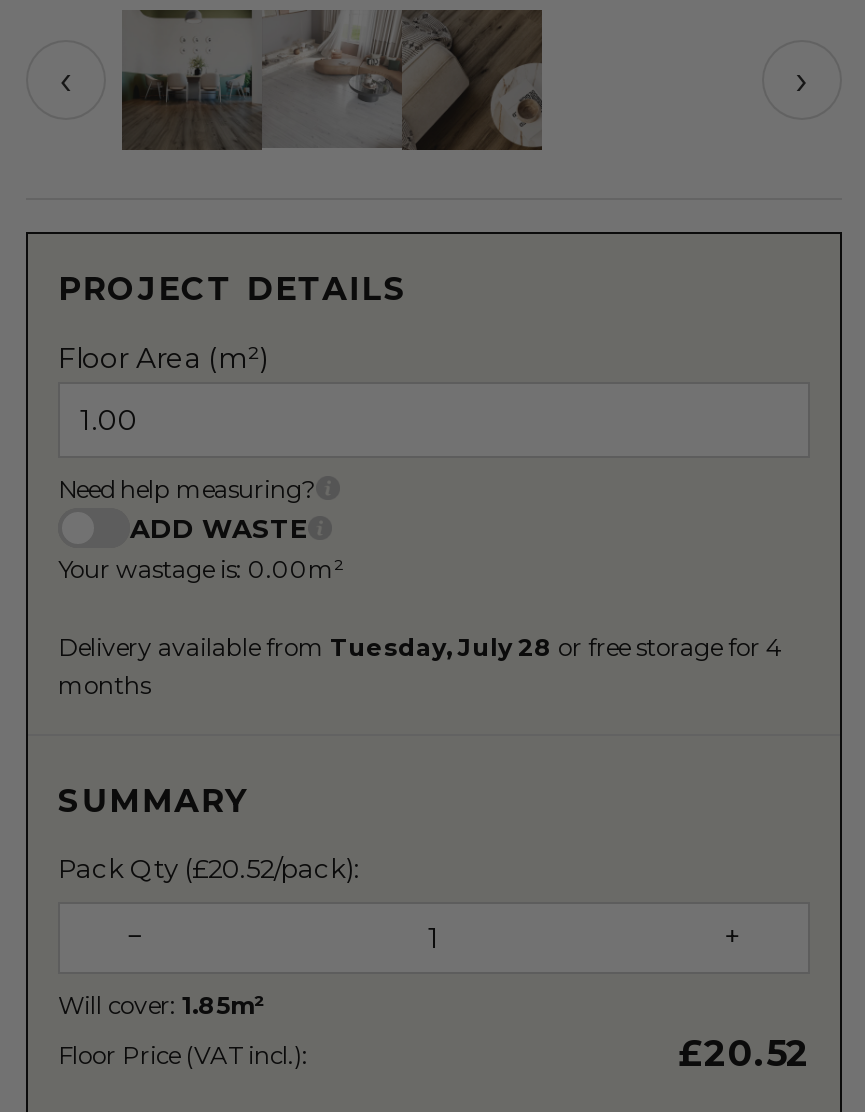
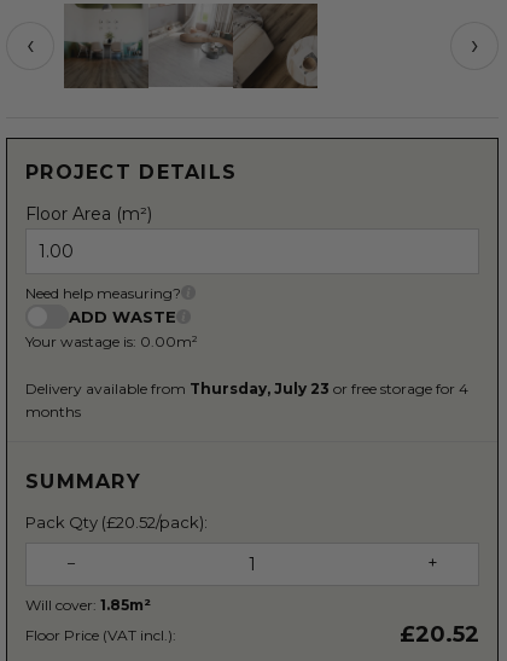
[58,631,782,661] Delivery available from Tuesday, July 28 or free storage for 4 -> [25,379,468,397] Delivery available from Thursday, July 23 or free storage for 4

